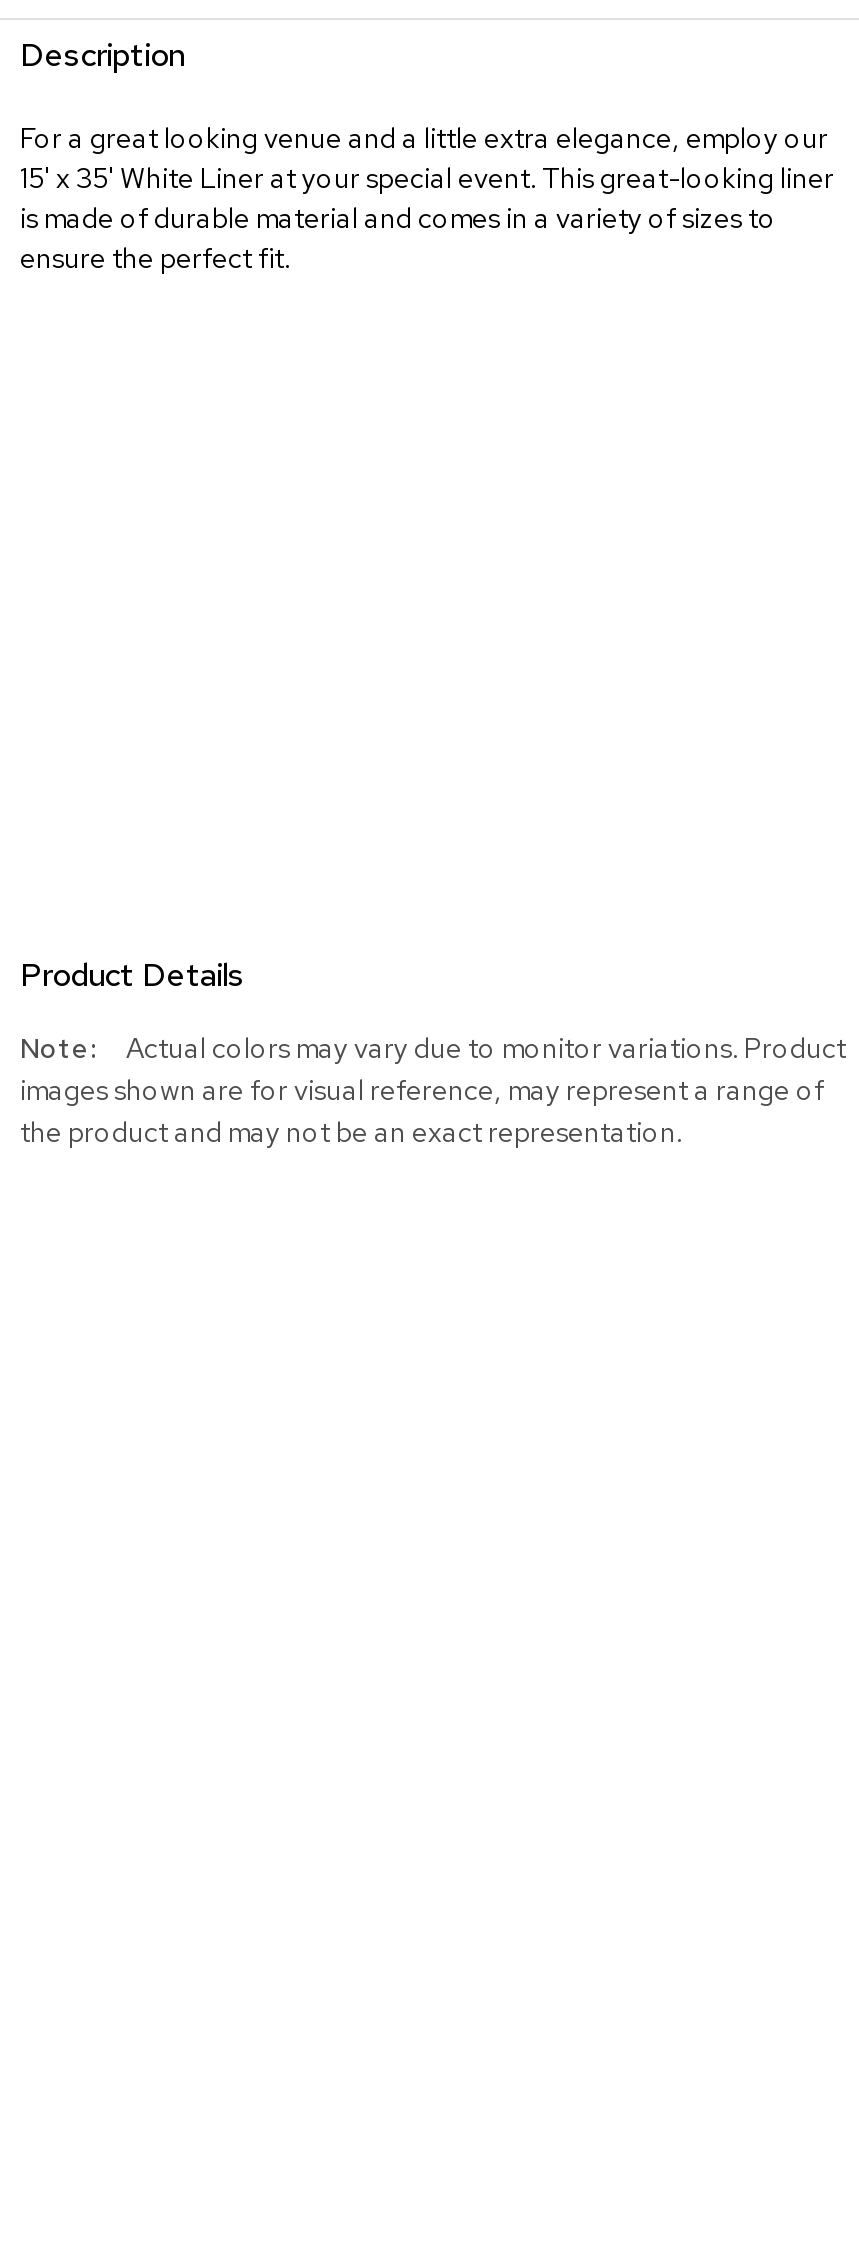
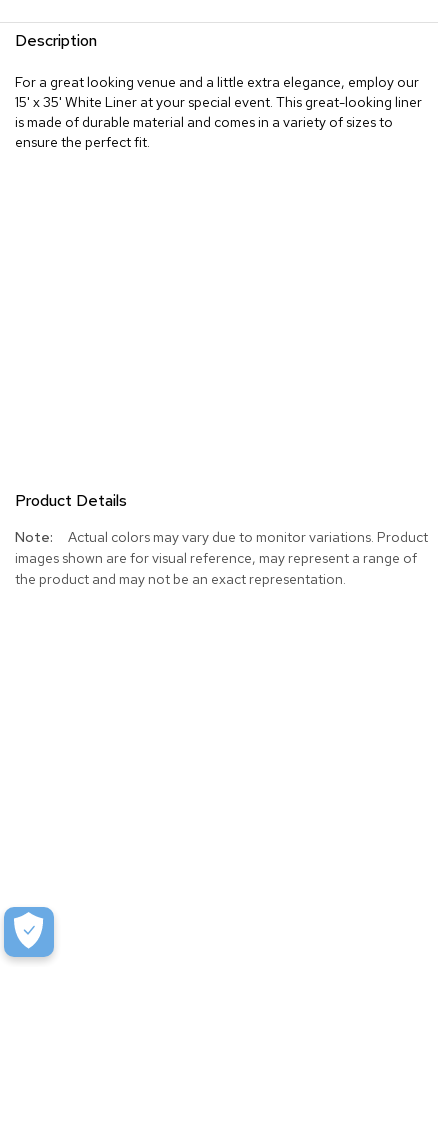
none -> [3,906,57,964] [image]

